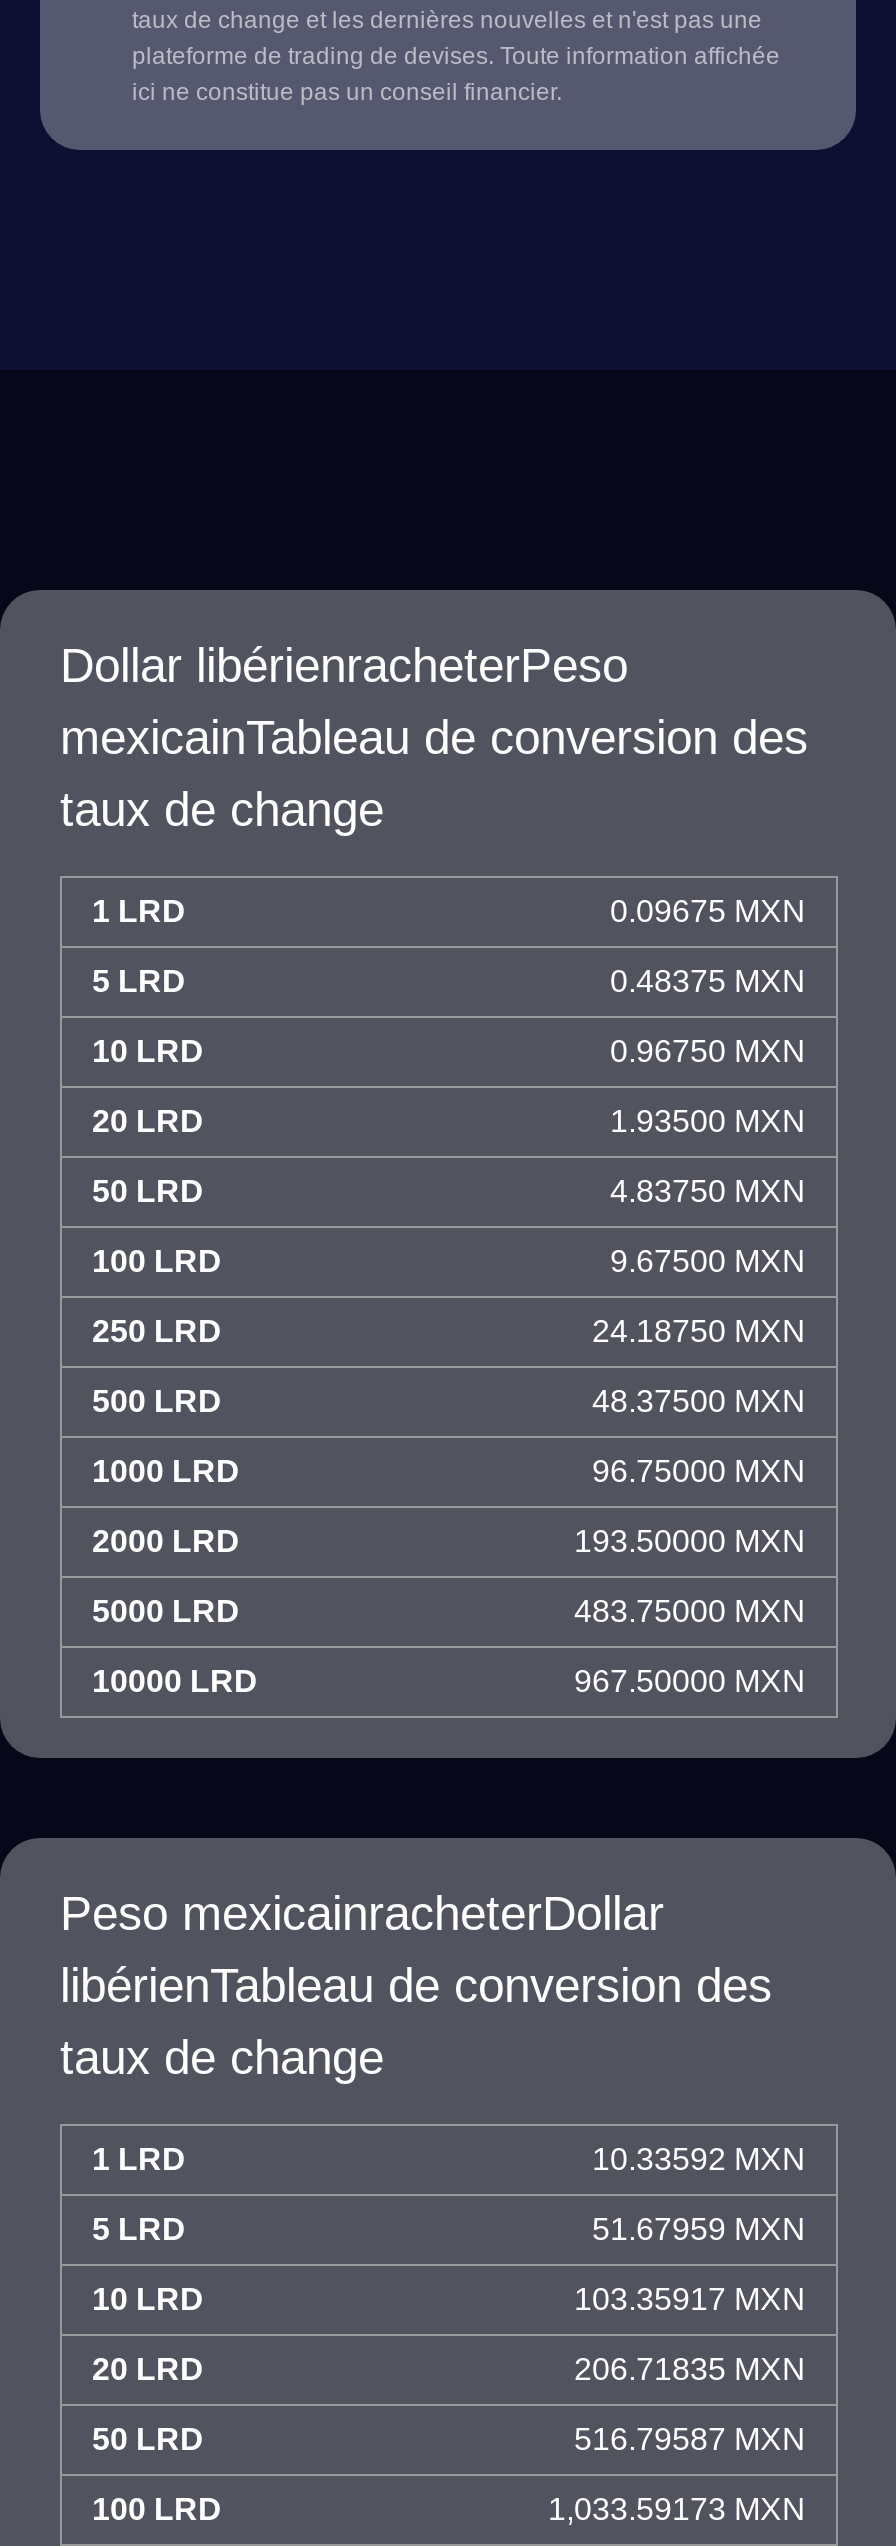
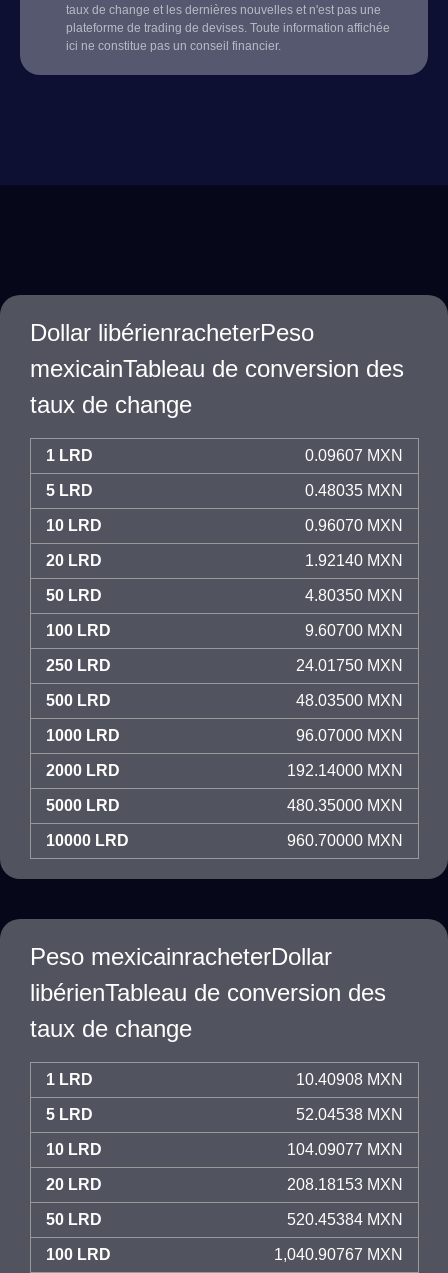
[610,894,806,928] 0.09675 MXN -> [305,447,403,464] 0.09607 MXN
[610,964,806,998] 0.48375 MXN -> [305,482,403,499] 0.48035 MXN
[610,1034,806,1068] 0.96750 MXN -> [305,517,403,534] 0.96070 MXN
[610,1104,806,1138] 1.93500 MXN -> [305,552,403,569] 1.92140 MXN
[610,1174,806,1208] 4.83750 MXN -> [305,587,403,604] 4.80350 MXN
[610,1244,806,1278] 9.67500 MXN -> [305,622,403,639] 9.60700 MXN
[592,1314,806,1348] 24.18750 MXN -> [296,657,403,674] 24.01750 MXN
[592,1384,806,1418] 48.37500 MXN -> [296,692,403,709] 48.03500 MXN
[592,1454,806,1488] 96.75000 MXN -> [296,727,403,744] 96.07000 MXN
[574,1524,806,1558] 193.50000 MXN -> [287,762,403,779] 192.14000 MXN
[574,1594,806,1628] 483.75000 MXN -> [287,797,403,814] 480.35000 MXN
[574,1664,806,1698] 967.50000 MXN -> [287,832,403,849] 960.70000 MXN
[592,2142,806,2176] 10.33592 MXN -> [296,1071,403,1088] 10.40908 MXN
[592,2212,806,2246] 51.67959 MXN -> [296,1106,403,1123] 52.04538 MXN
[574,2282,806,2316] 103.35917 MXN -> [287,1141,403,1158] 104.09077 MXN
[574,2352,806,2386] 206.71835 MXN -> [287,1176,403,1193] 208.18153 MXN
[574,2422,806,2456] 516.79587 MXN -> [287,1211,403,1228] 520.45384 MXN
[548,2492,806,2526] 1,033.59173 MXN -> [274,1246,403,1263] 1,040.90767 MXN

